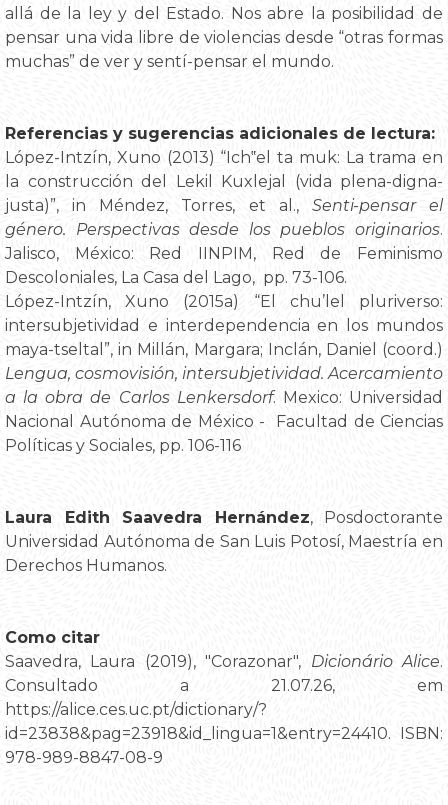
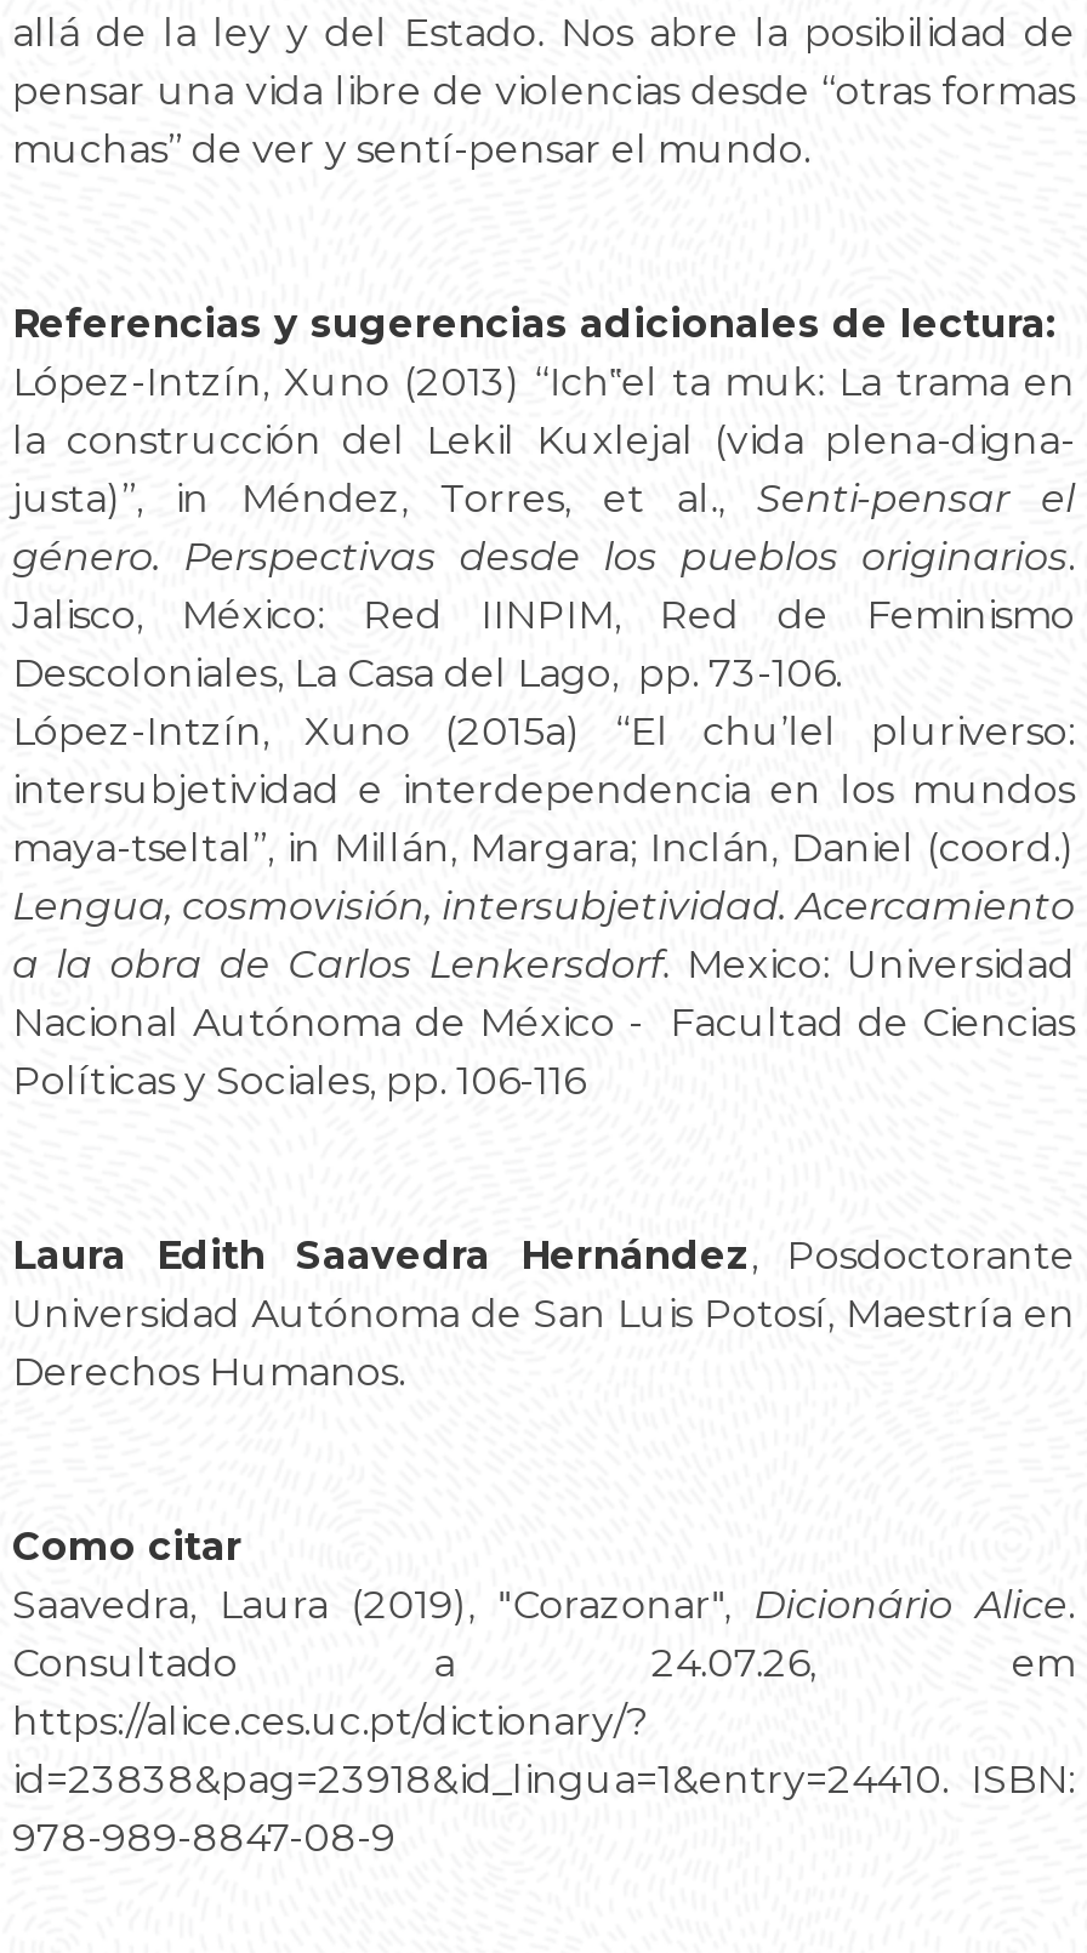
[5,676,443,695] Consultado a 21.07.26, em -> [12,1639,1075,1685] Consultado a 24.07.26, em

